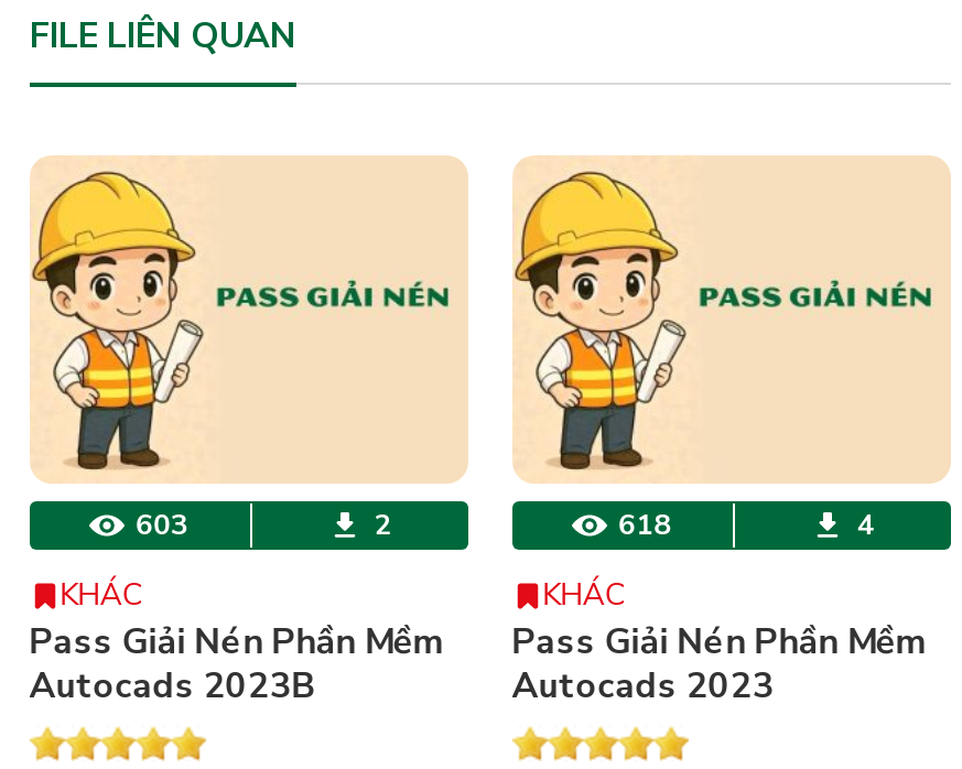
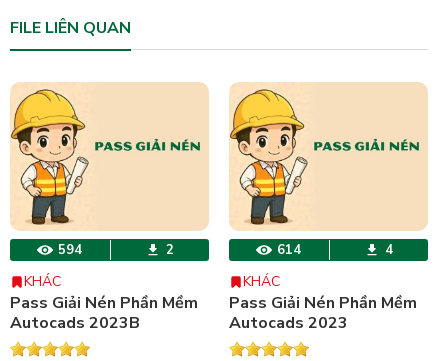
[136,507,189,546] 603 -> [58,241,82,259] 594
[618,507,671,546] 618 -> [277,241,301,259] 614

